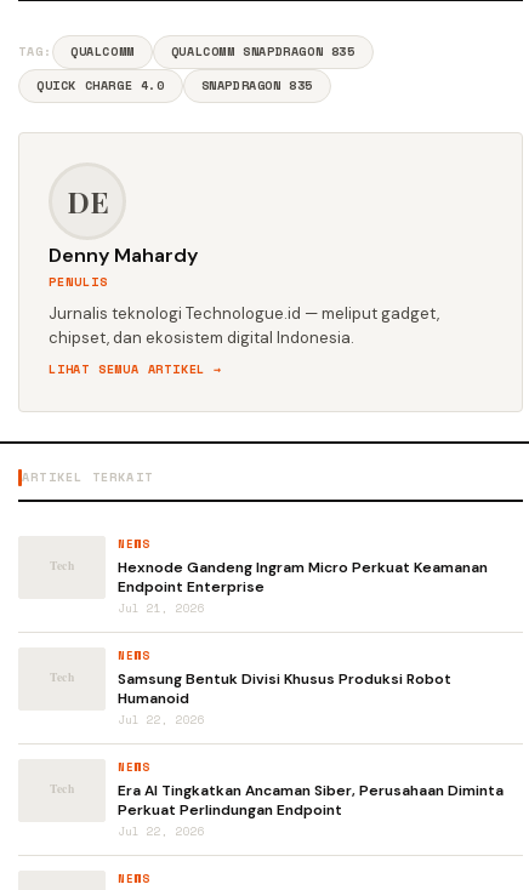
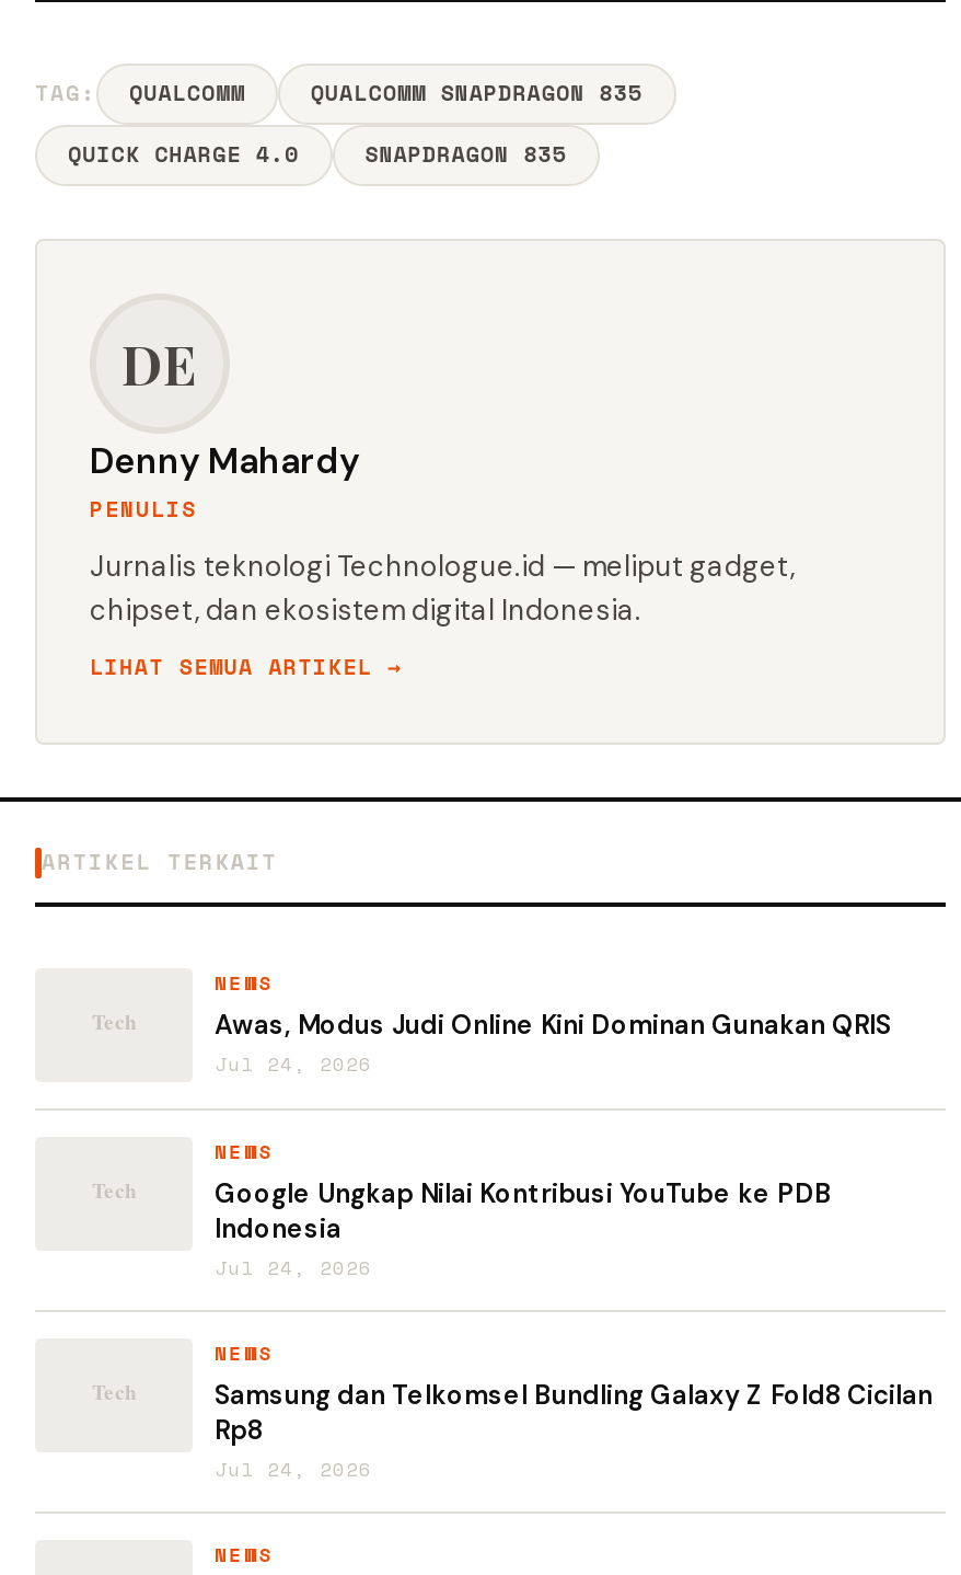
[118,558,488,616] Hexnode Gandeng Ingram Micro Perkuat Keamanan | Endpoint Enterprise | Jul 21, 2026 -> [215,1009,891,1079] Awas, Modus Judi Online Kini Dominan Gunakan QRIS | Jul 24, 2026
[118,670,451,728] Samsung Bentuk Divisi Khusus Produksi Robot | Humanoid | Jul 22, 2026 -> [215,1177,832,1282] Google Ungkap Nilai Kontribusi YouTube ke PDB | Indonesia | Jul 24, 2026
[118,781,504,840] Era AI Tingkatkan Ancaman Siber, Perusahaan Diminta | Perkuat Perlindungan Endpoint | Jul 22, 2026 -> [215,1379,933,1484] Samsung dan Telkomsel Bundling Galaxy Z Fold8 Cicilan | Rp8 | Jul 24, 2026

